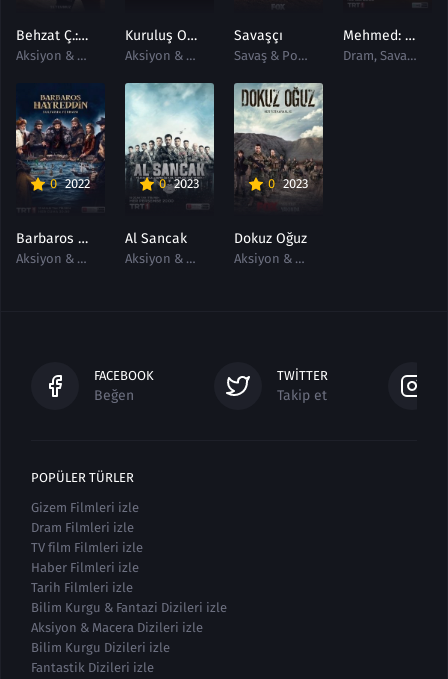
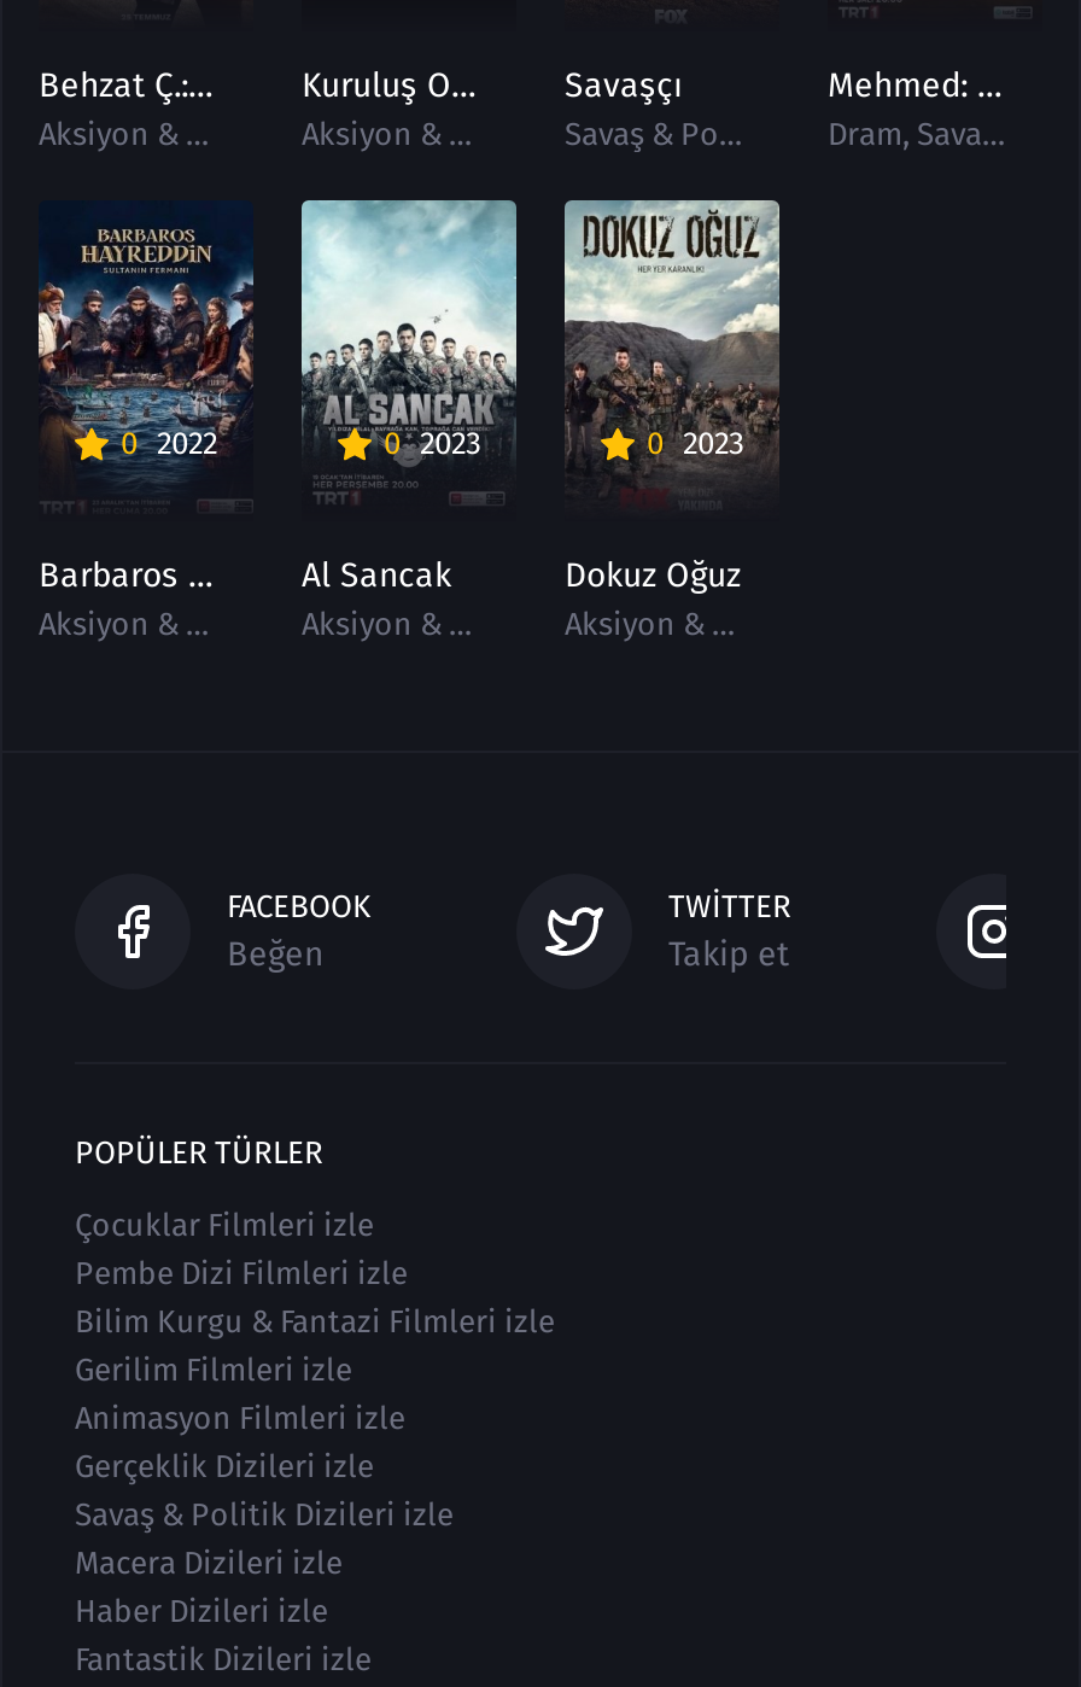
[31,500,227,655] Gizem Filmleri izle | Dram Filmleri izle | TV film Filmleri izle | Haber Filmleri izle | Tarih Filmleri izle | Bilim Kurgu & Fantazi Dizileri izle | Aksiyon & Macera Dizileri izle | Bilim Kurgu Dizileri izle -> [75,1208,555,1630] Çocuklar Filmleri izle | Pembe Dizi Filmleri izle | Bilim Kurgu & Fantazi Filmleri izle | Gerilim Filmleri izle | Animasyon Filmleri izle | Gerçeklik Dizileri izle | Savaş & Politik Dizileri izle | Macera Dizileri izle | Haber Dizileri izle

